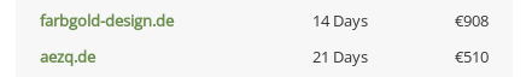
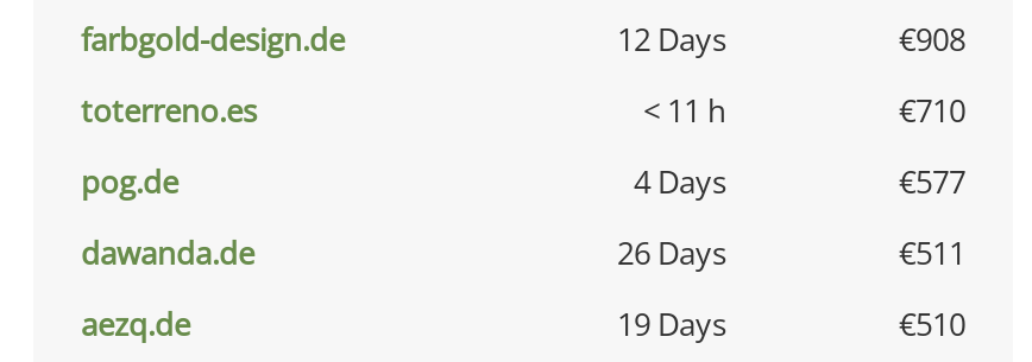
[312,10,367,31] 14 Days -> [617,18,726,61] 12 Days
none -> [81,89,965,274] toterreno.es | < 11 h | €710 | pog.de | 4 Days | €577 | dawanda.de | 26 Days | €511
[312,46,367,67] 21 Days -> [617,303,726,345] 19 Days

